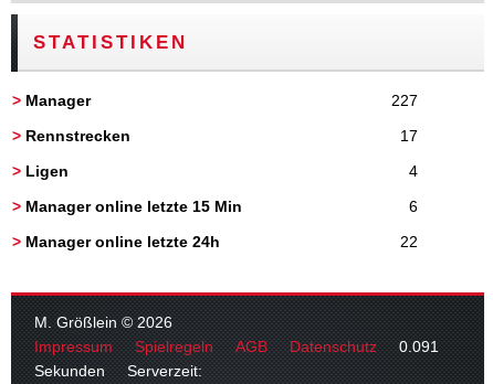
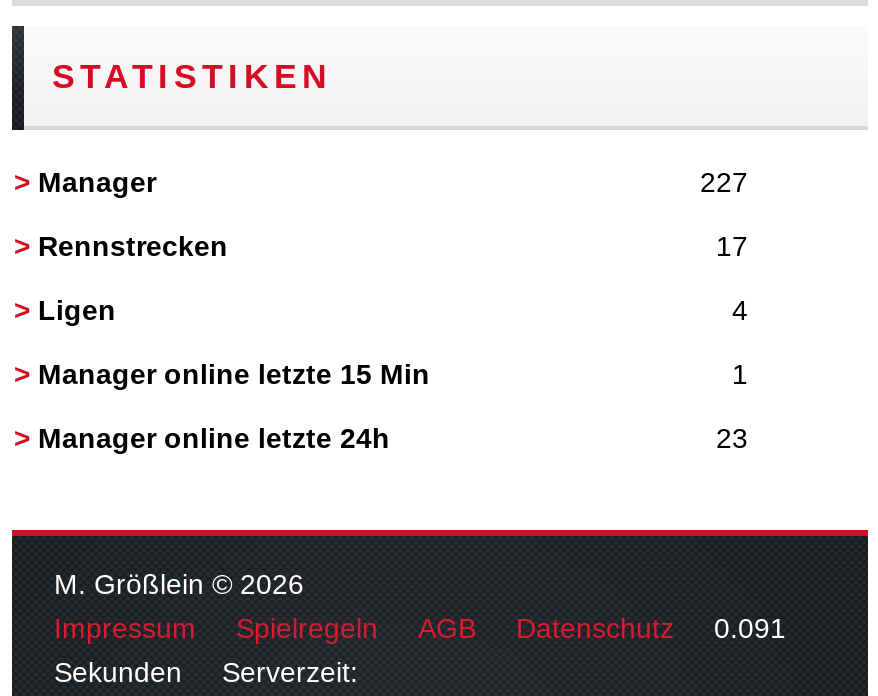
[409,198,418,215] 6 -> [732,358,748,390] 1
[400,233,418,250] 22 -> [716,422,748,454] 23

